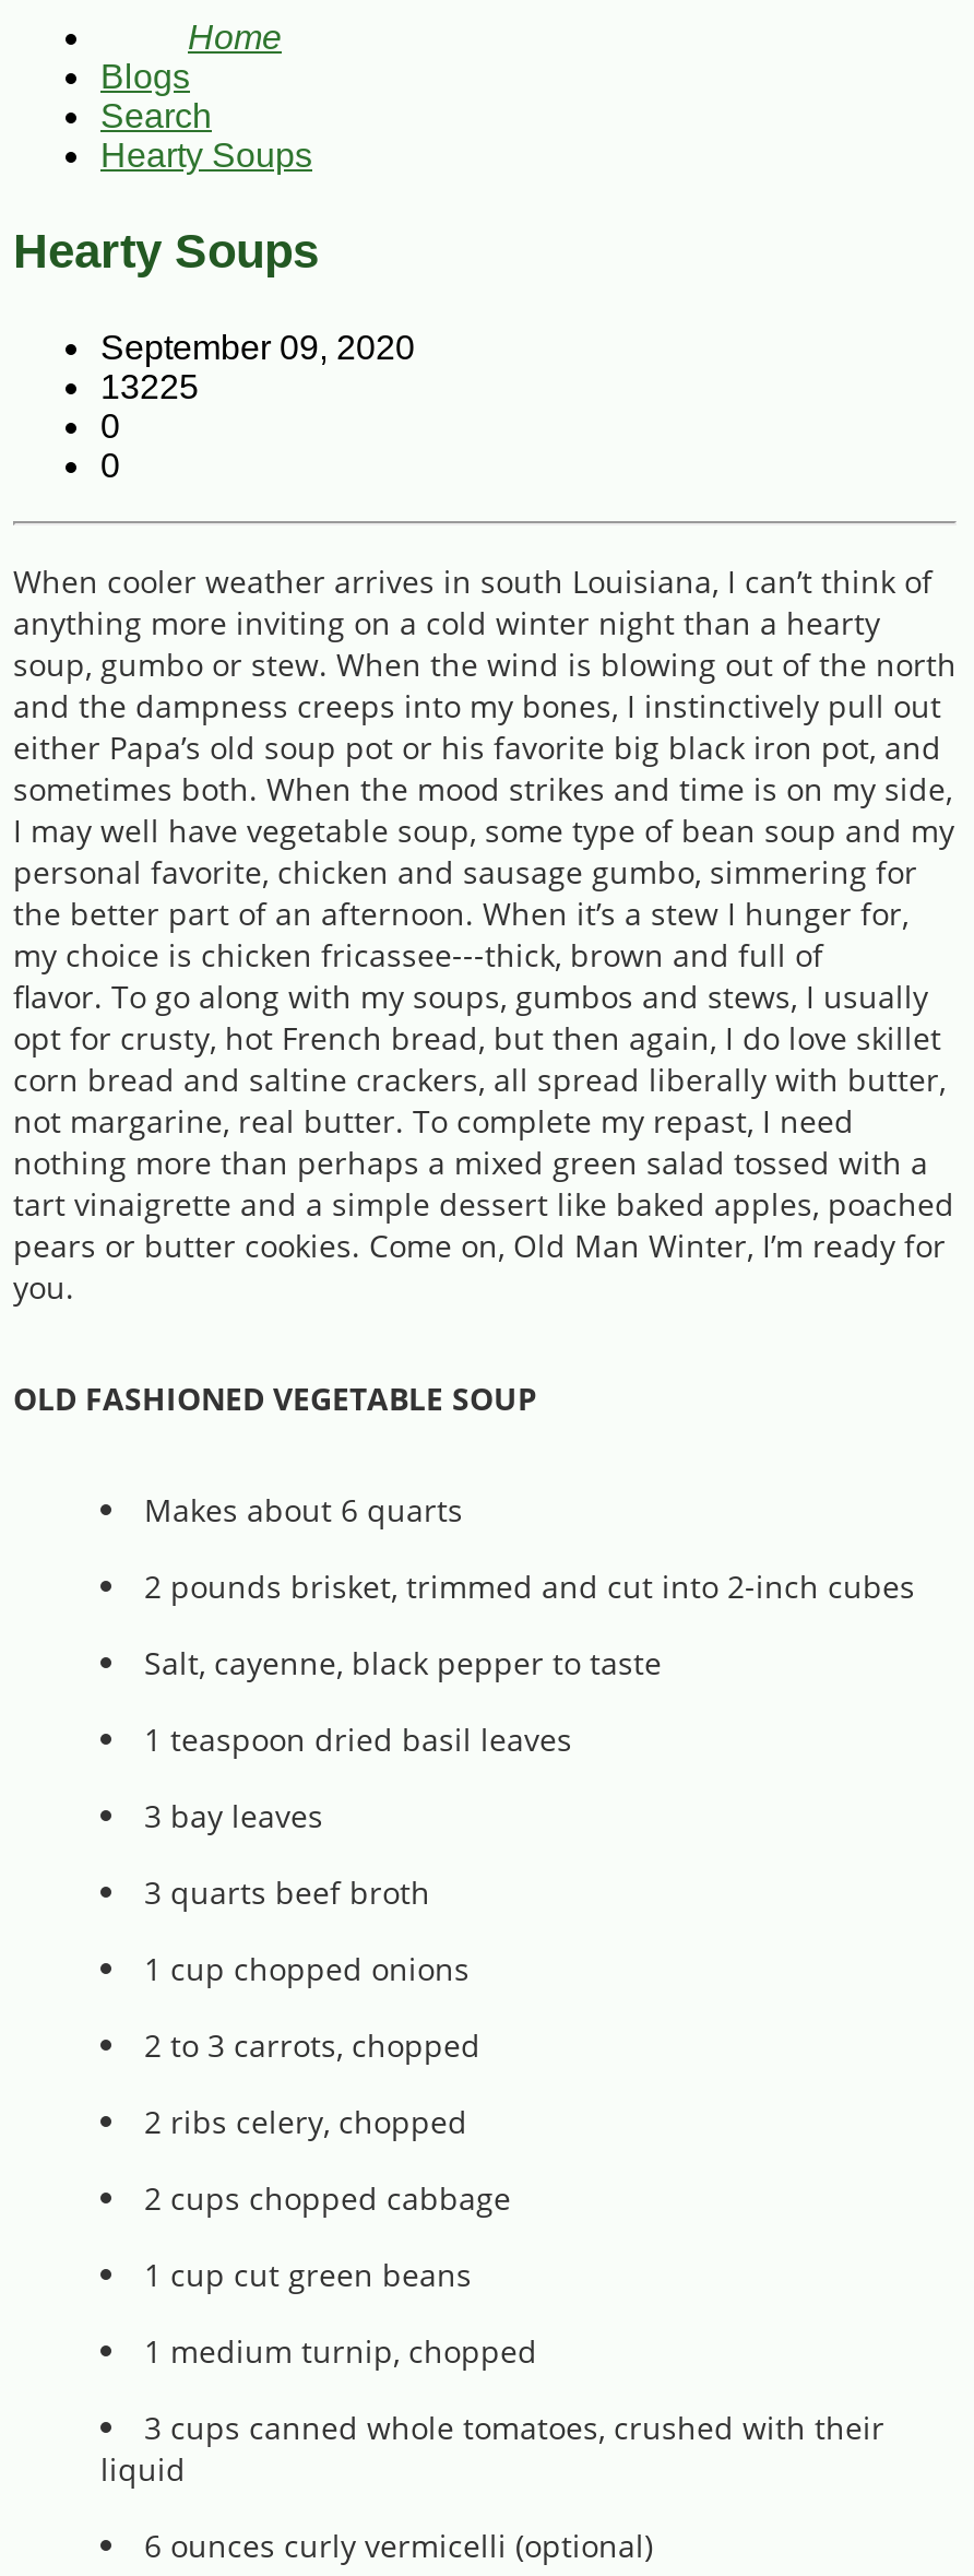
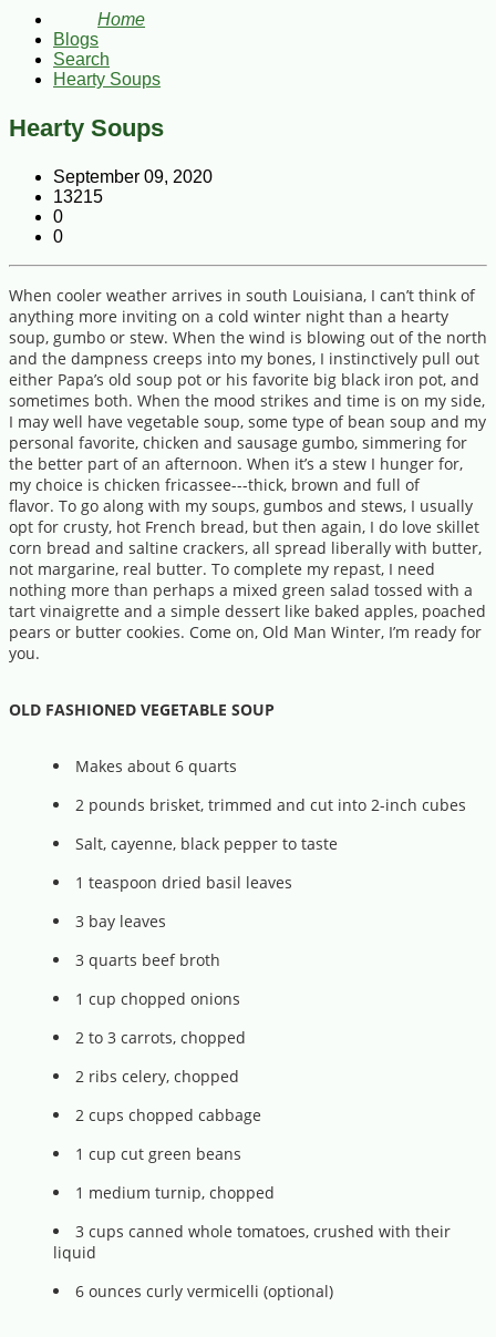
[100,368,199,405] 13225 -> [53,187,103,206] 13215

